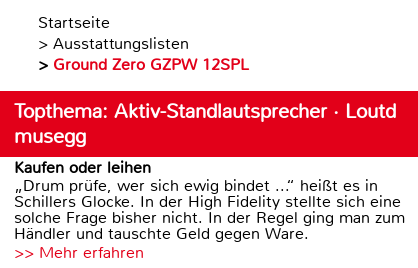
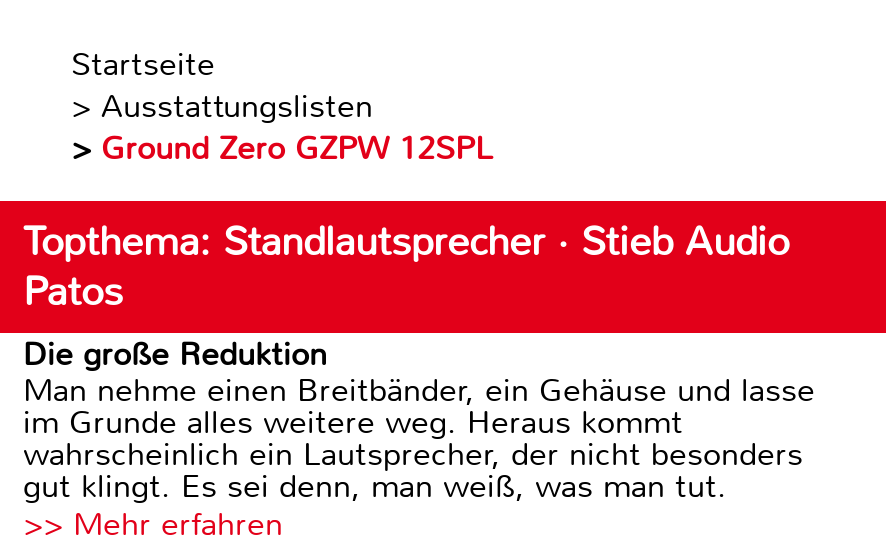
[14,99,405,244] Topthema: Aktiv-Standlautsprecher · Loutd | musegg | Kaufen oder leihen | „Drum prüfe, wer sich ewig bindet ...“ heißt es in | Schillers Glocke. In der High Fidelity stellte sich eine | solche Frage bisher nicht. In der Regel ging man zum | Händler und tauschte Geld gegen Ware. -> [23,217,815,507] Topthema: Standlautsprecher · Stieb Audio | Patos | Die große Reduktion | Man nehme einen Breitbänder, ein Gehäuse und lasse | im Grunde alles weitere weg. Heraus kommt | wahrscheinlich ein Lautsprecher, der nicht besonders | gut klingt. Es sei denn, man weiß, was man tut.

